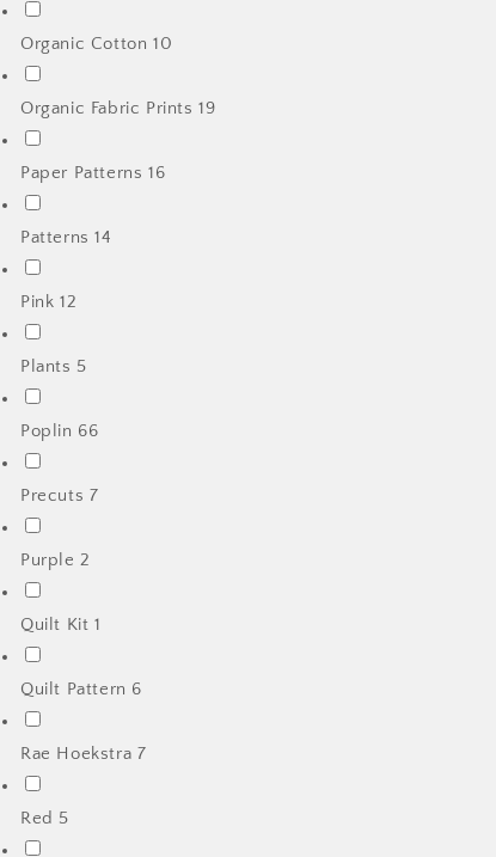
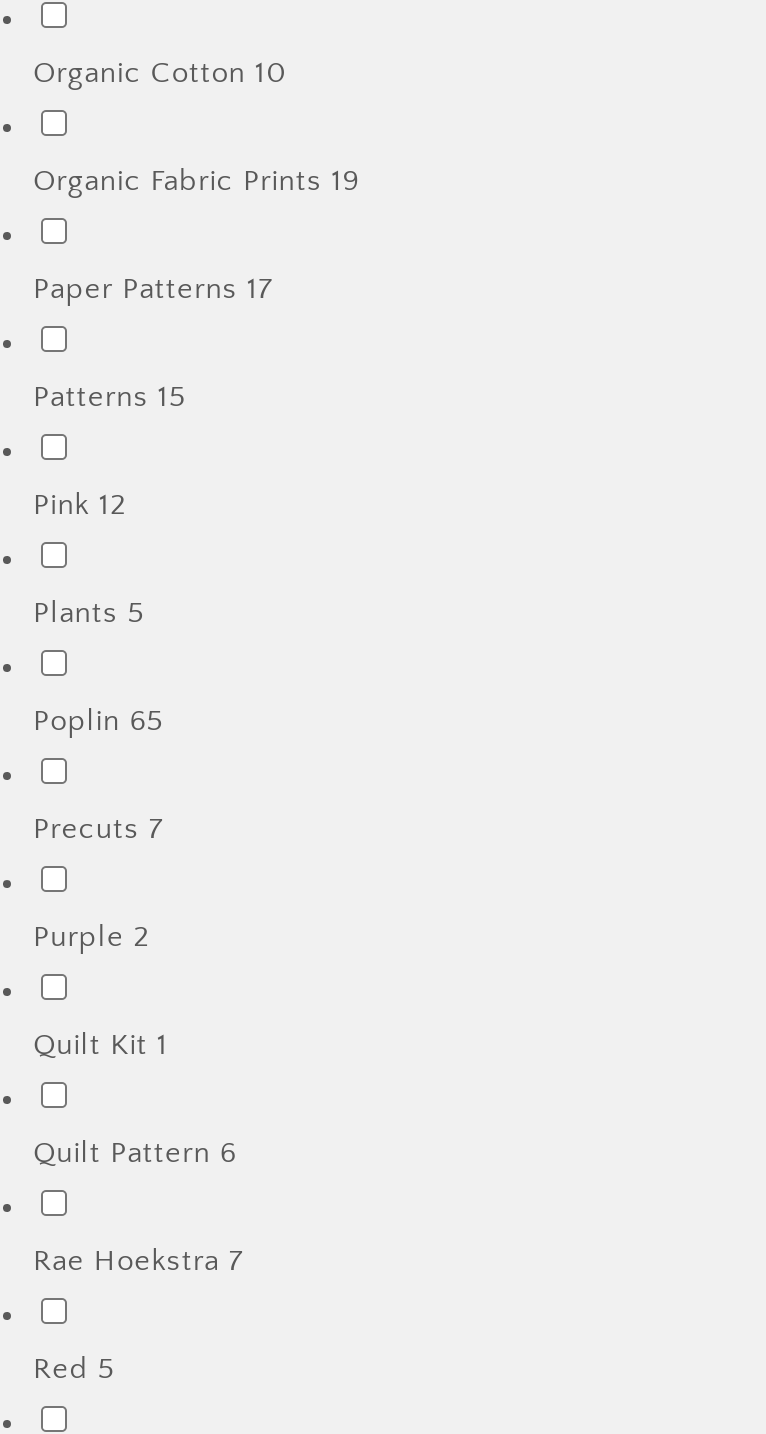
[20,162,165,183] Paper Patterns 16 -> [33,271,273,305] Paper Patterns 17
[20,227,112,247] Patterns 14 -> [33,379,186,413] Patterns 15
[20,420,98,441] Poplin 66 -> [33,703,164,737] Poplin 65

